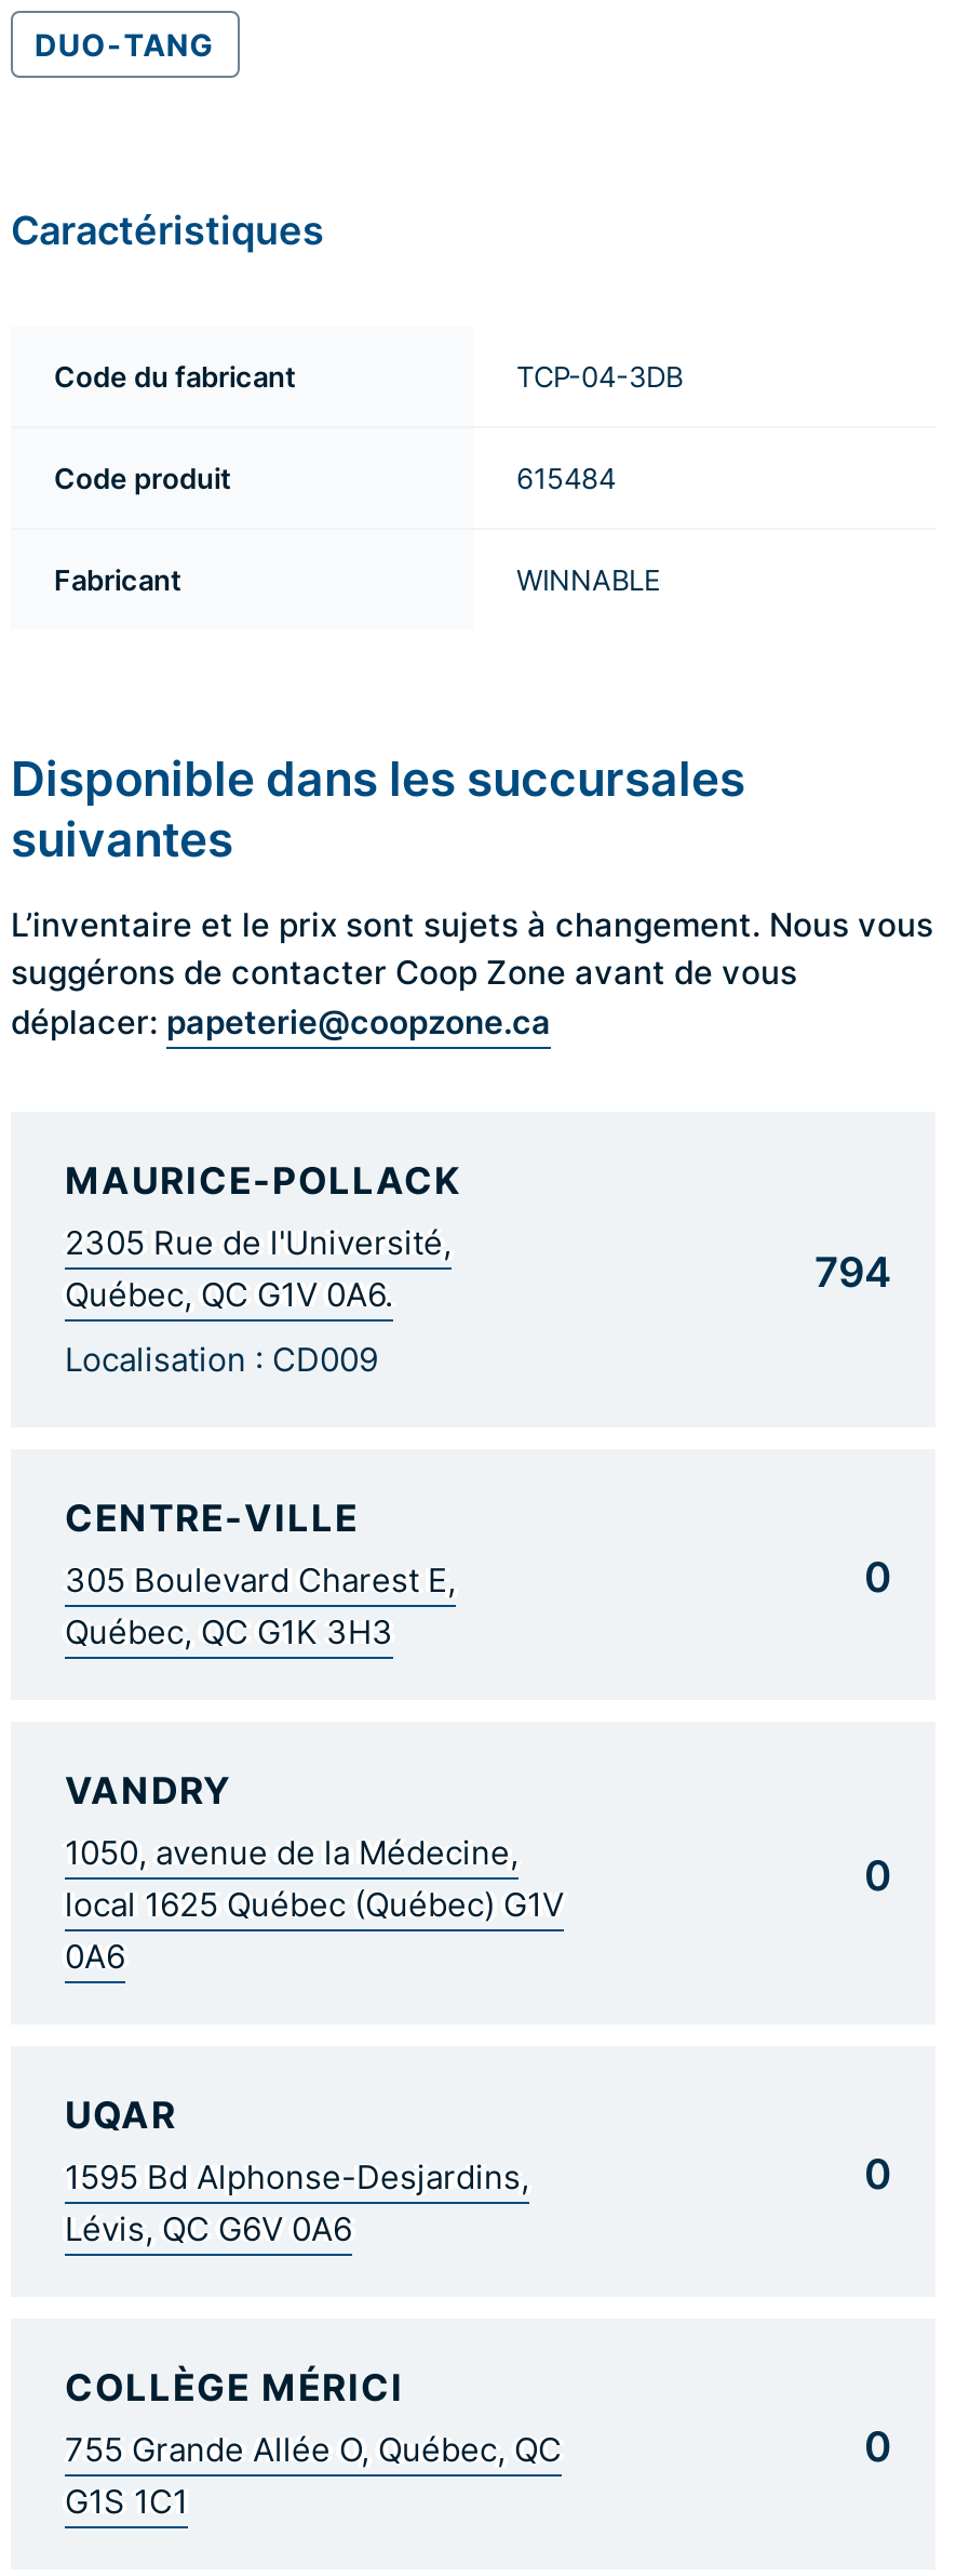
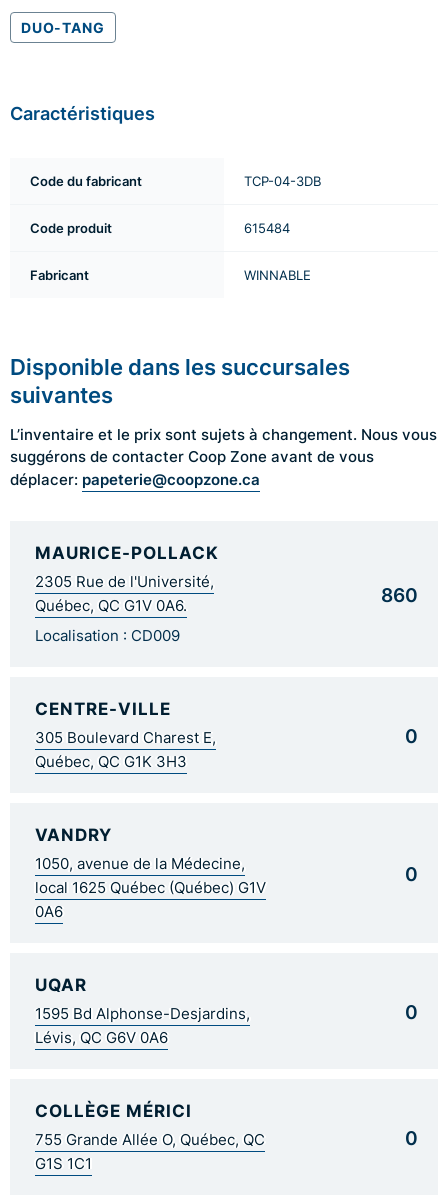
[814,1240,892,1299] 794 -> [381,580,418,607] 860

